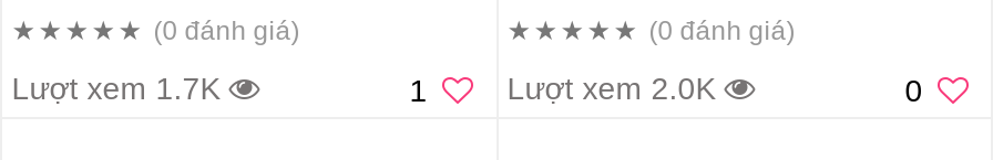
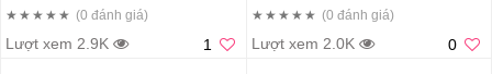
[12,70,229,105] Lượt xem 1.7K -> [6,34,113,52] Lượt xem 2.9K

